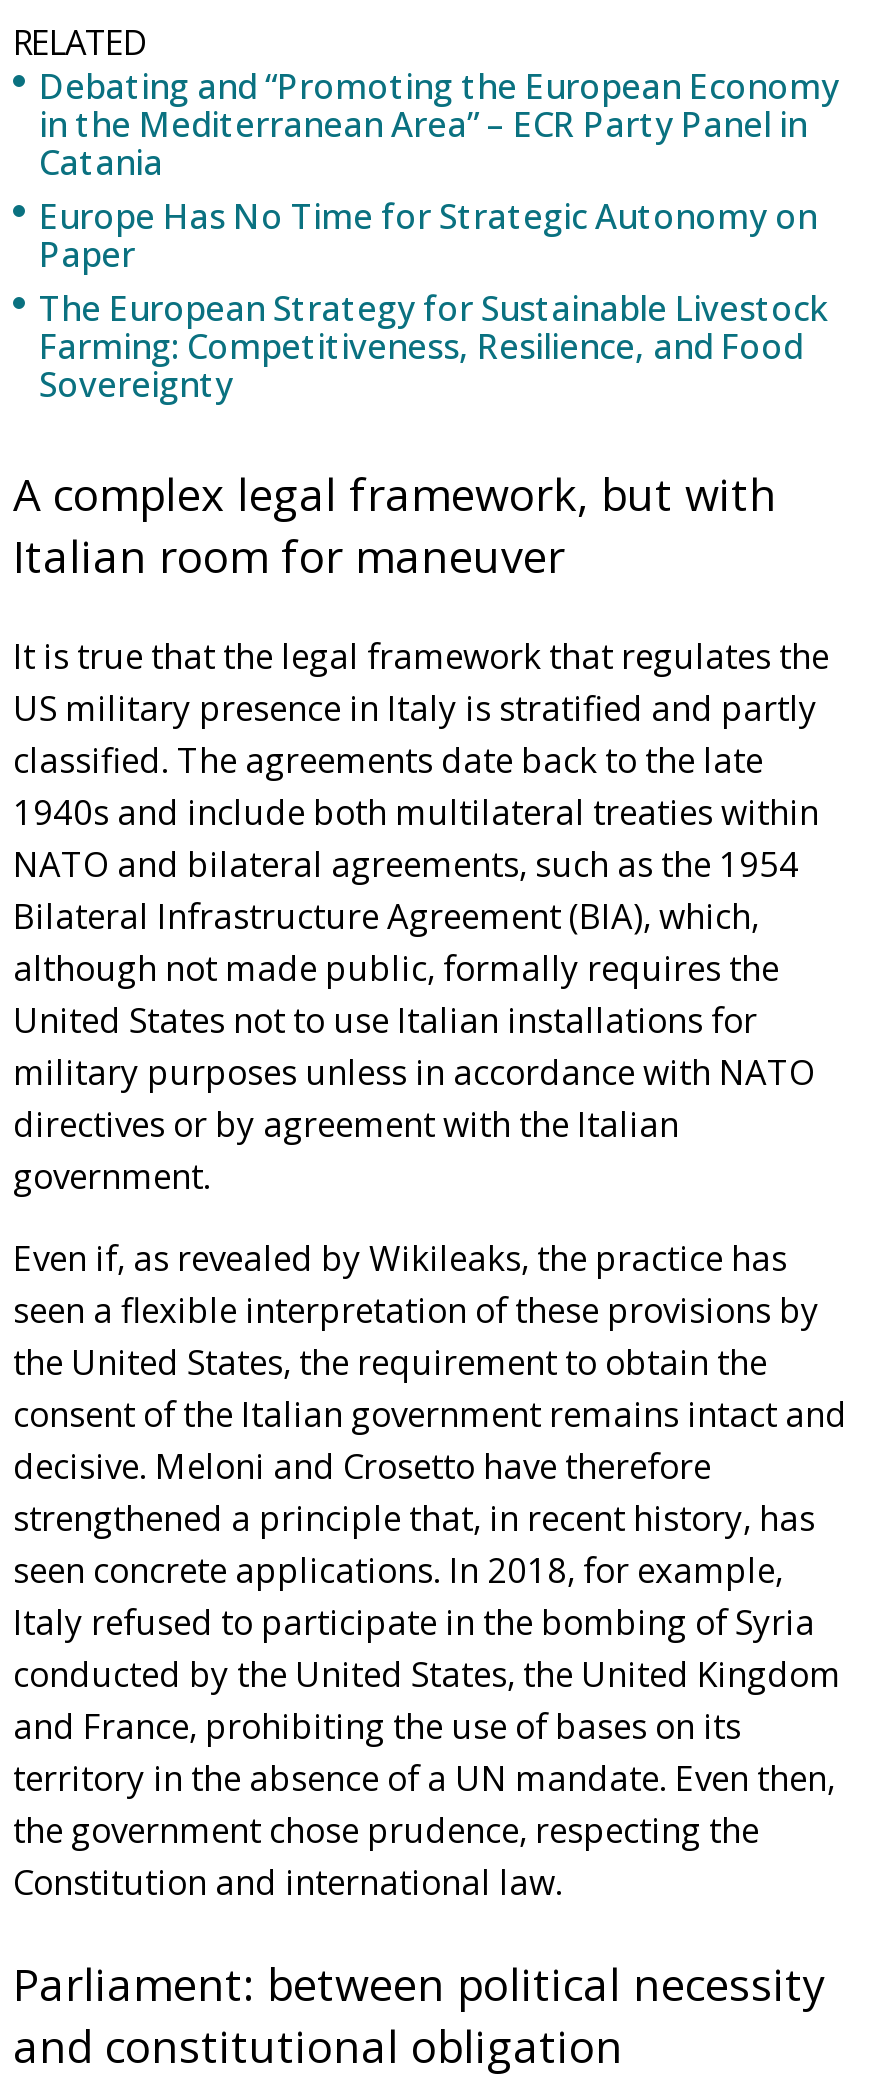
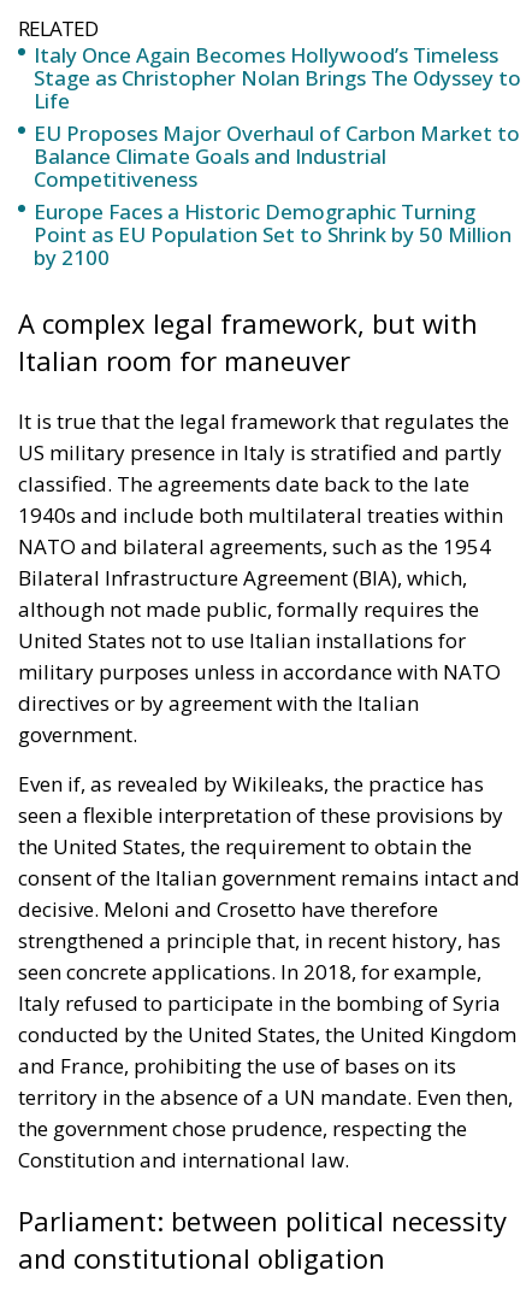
[39,64,839,408] Debating and “Promoting the European Economy | in the Mediterranean Area” – ECR Party Panel in | Catania | Europe Has No Time for Strategic Autonomy on | Paper | The European Strategy for Sustainable Livestock | Farming: Competitiveness, Resilience, and Food | Sovereignty -> [34,41,521,271] Italy Once Again Becomes Hollywood’s Timeless | Stage as Christopher Nolan Brings The Odyssey to | Life | EU Proposes Major Overhaul of Carbon Market to | Balance Climate Goals and Industrial | Competitiveness | Europe Faces a Historic Demographic Turning | Point as EU Population Set to Shrink by 50 Million | by 2100

